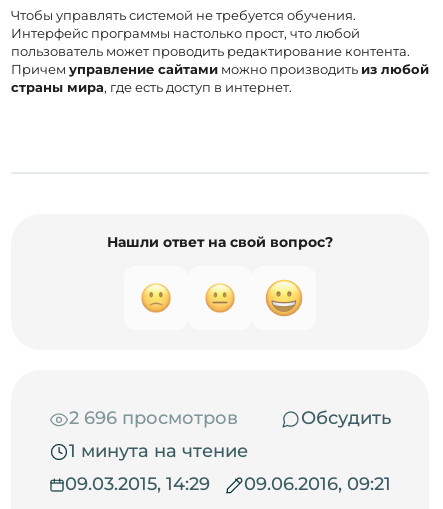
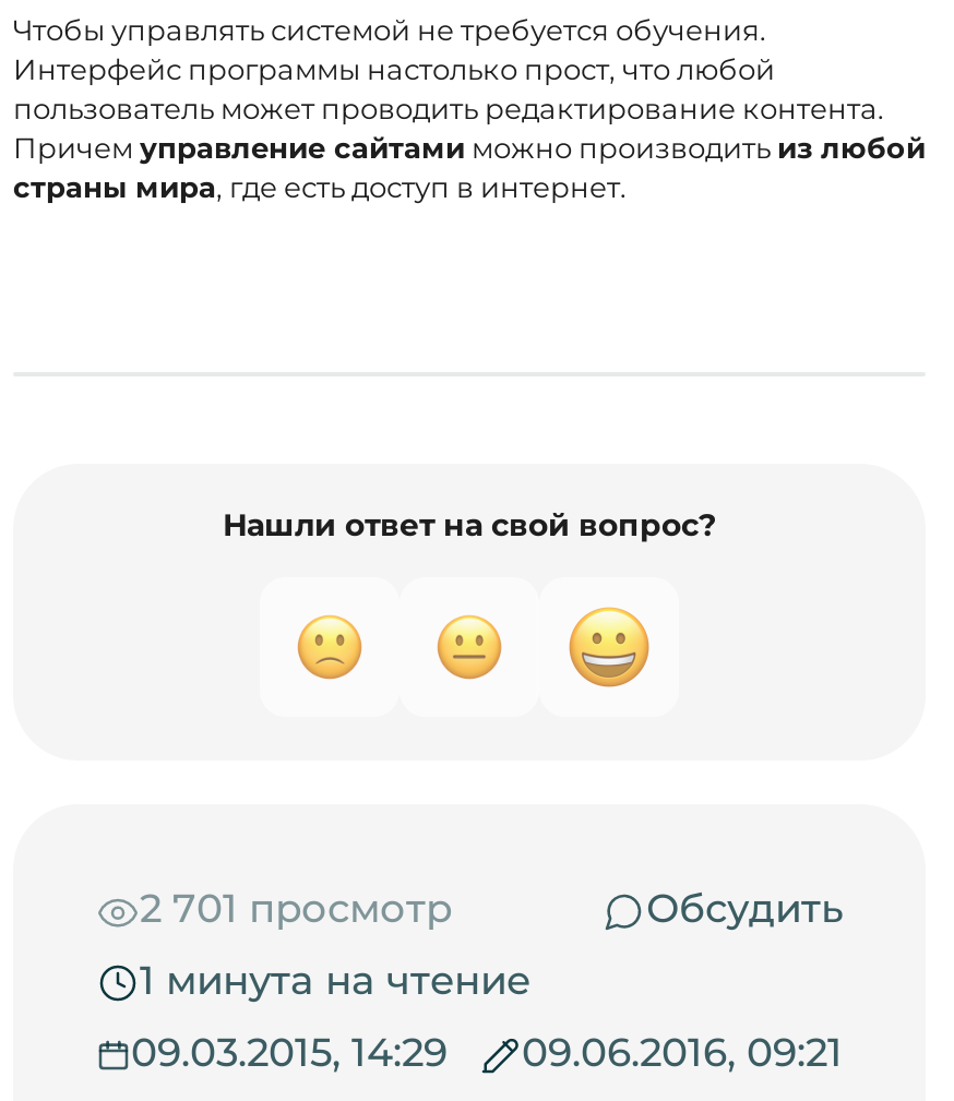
[69,407,238,429] 2 696 просмотров -> [140,885,452,933] 2 701 просмотр

